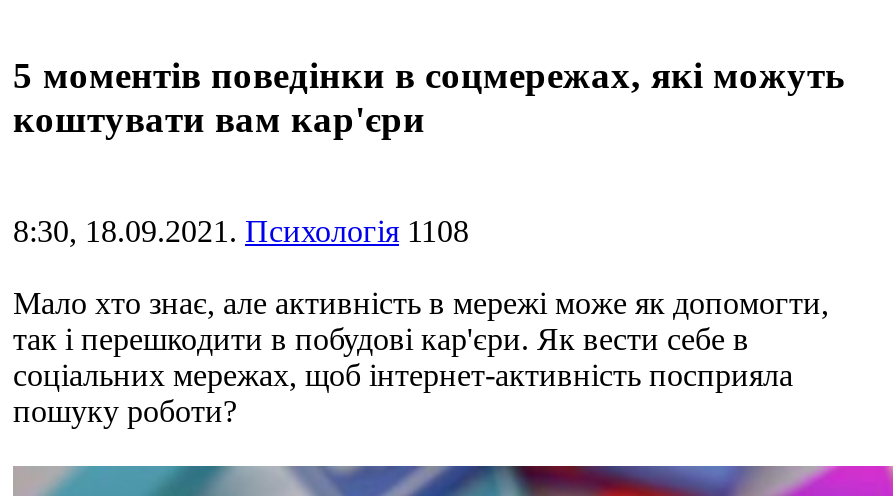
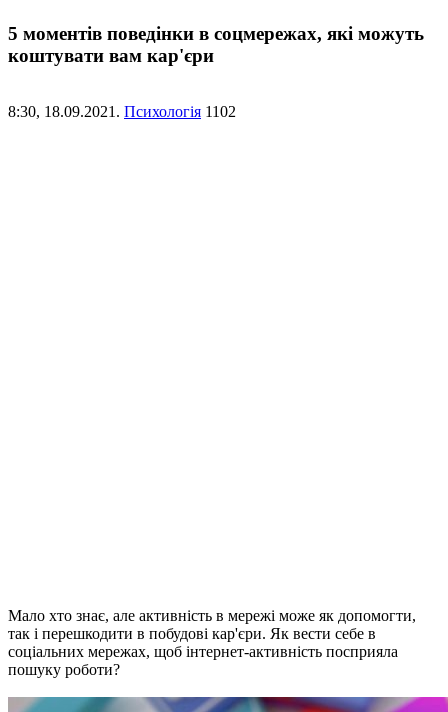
[13,215,469,249] 8:30, 18.09.2021. Психологія 1108 -> [8,103,236,120] 8:30, 18.09.2021. Психологія 1102

